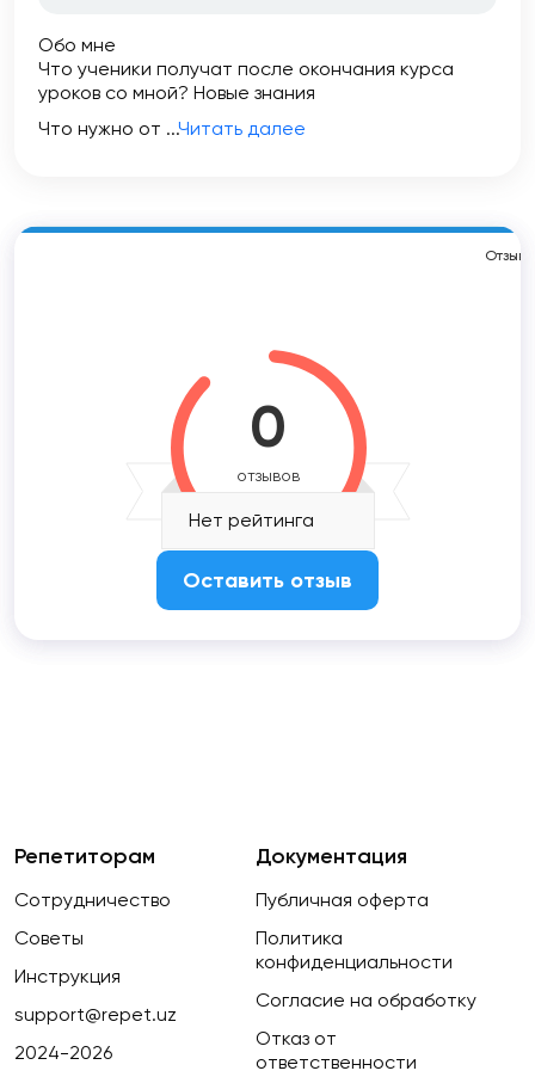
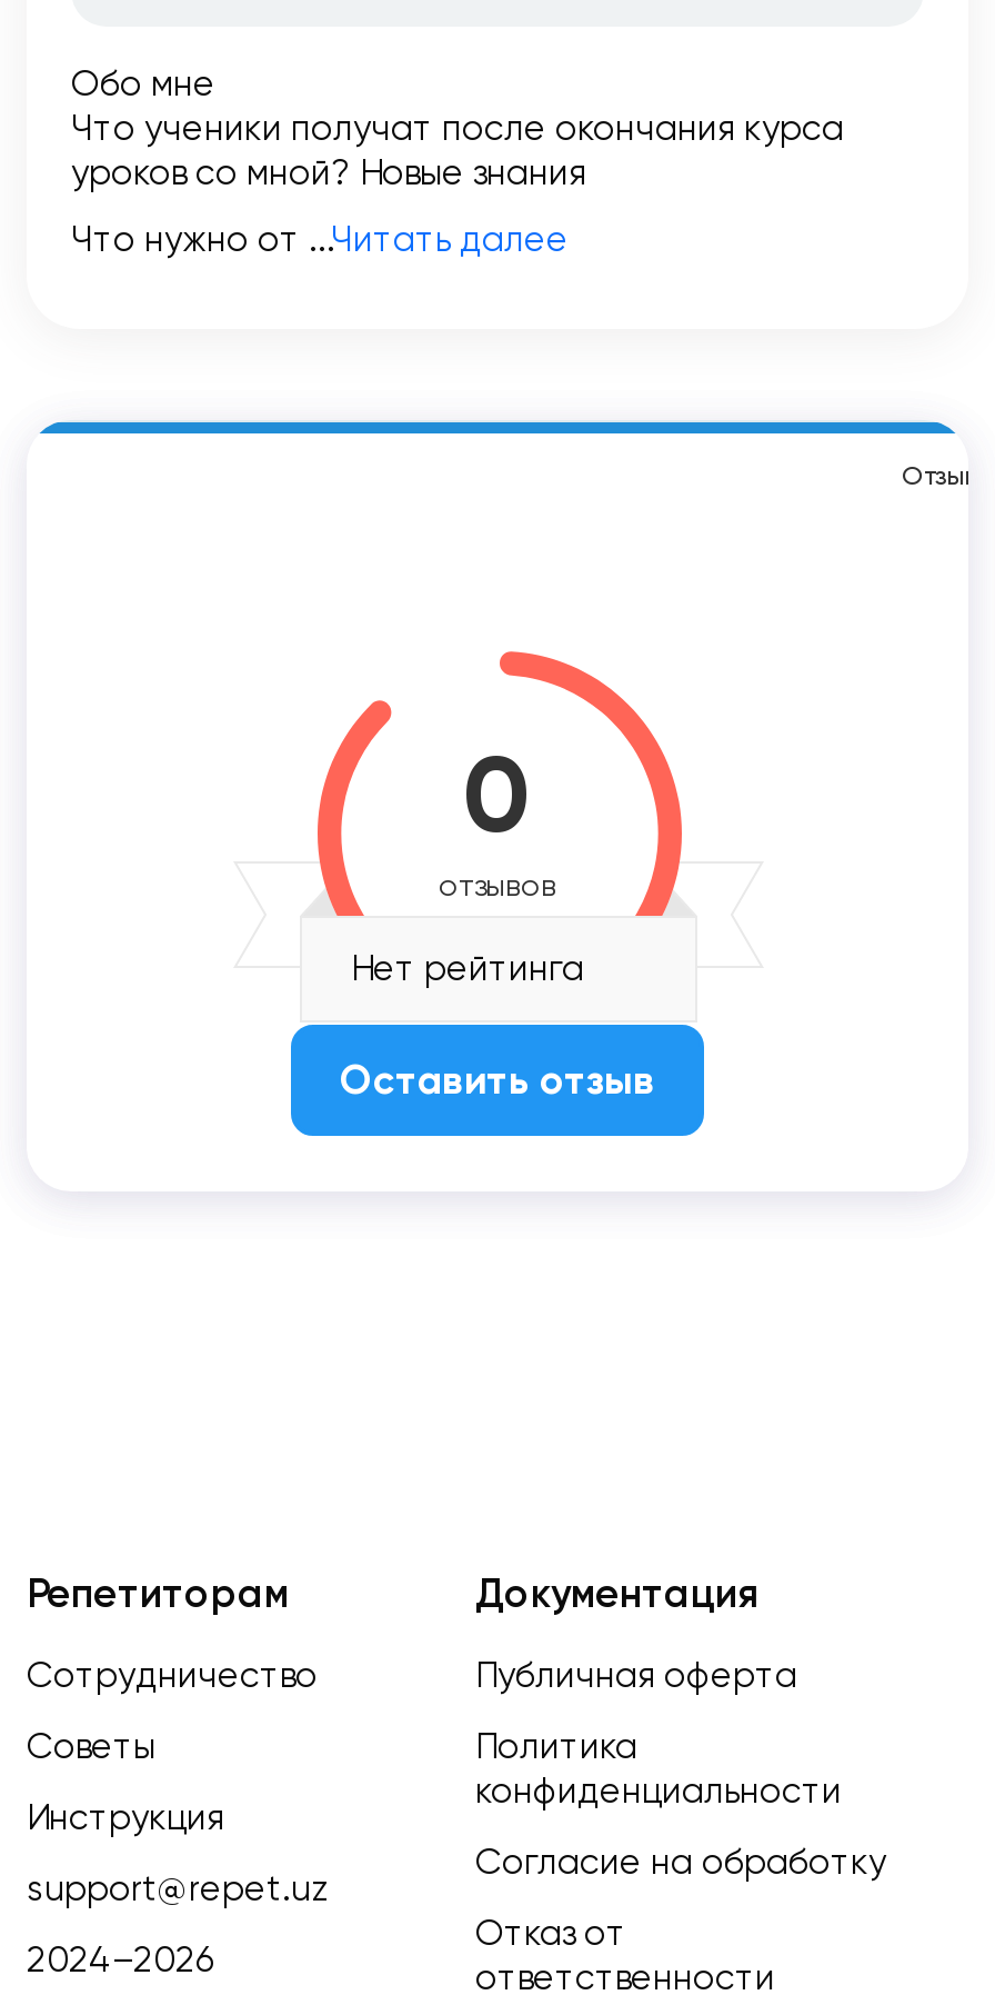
[14,1041,112,1064] 2024-2026 -> [27,1938,213,1981] 2024–2026

